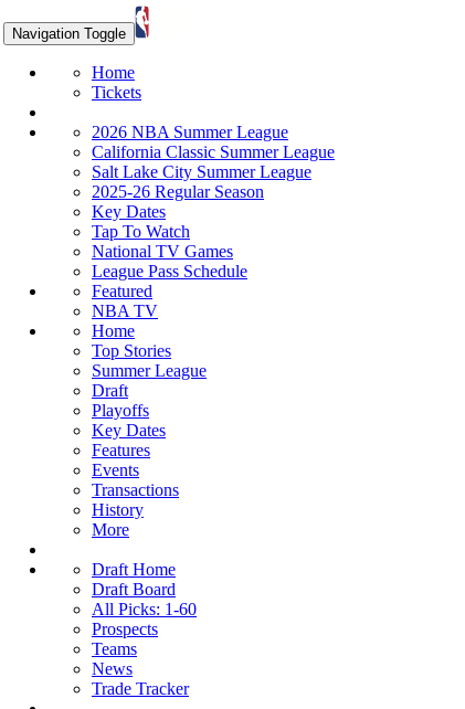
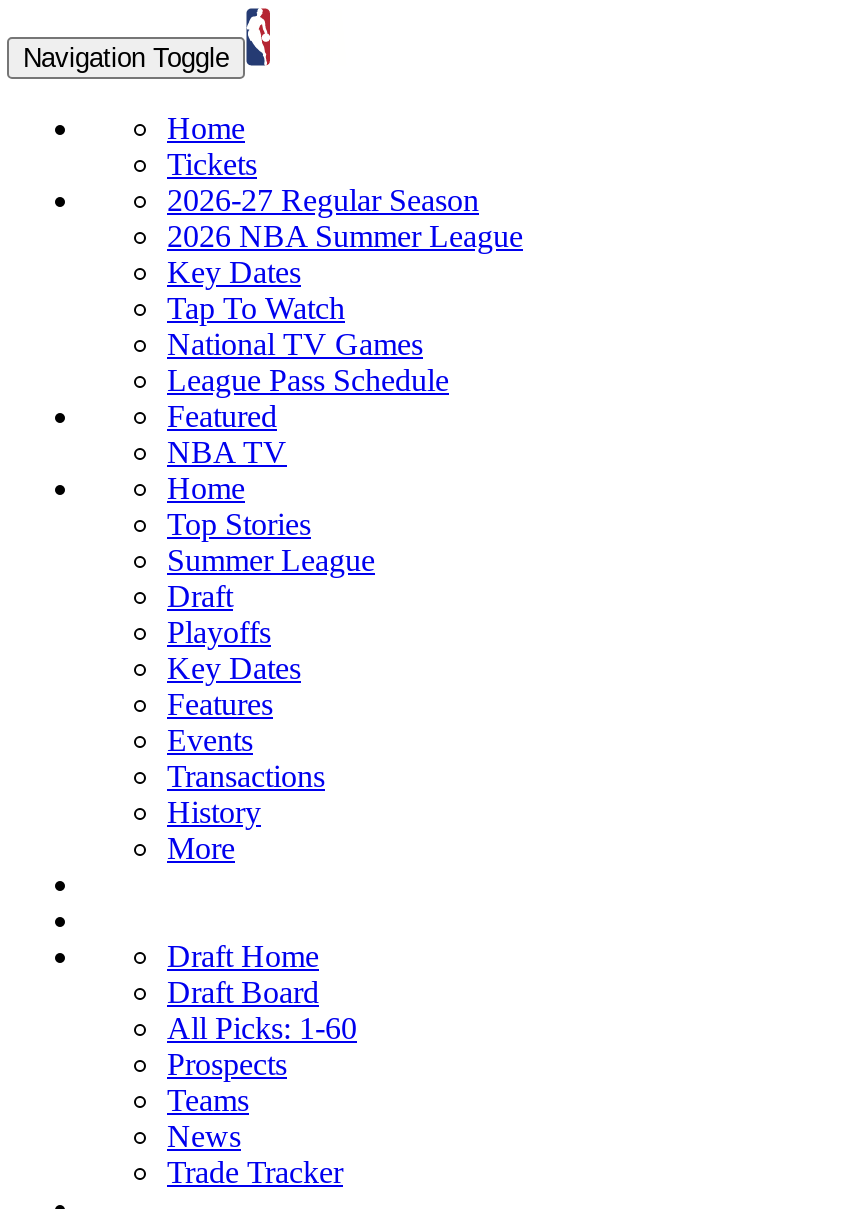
none -> [167,183,479,217] 2026-27 Regular Season
[92,142,335,201] California Classic Summer League | Salt Lake City Summer League | 2025-26 Regular Season -> none
moved [92,202,247,539] -> [167,255,449,865]: Key Dates | Tap To Watch | National TV Games | ... | History | More

